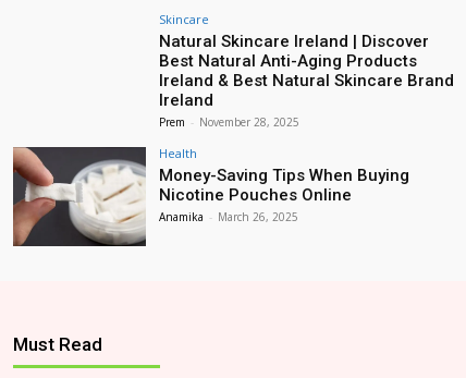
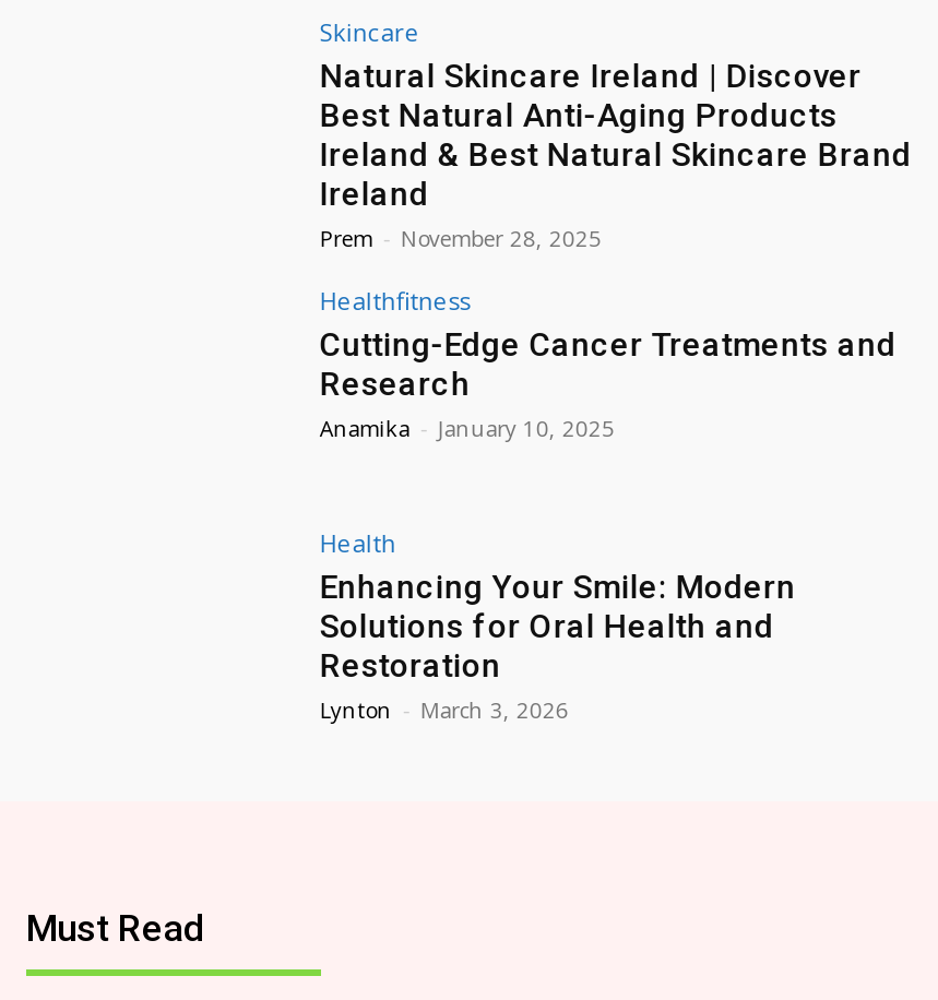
none -> [320,283,896,442] Healthfitness | Cutting-Edge Cancer Treatments and | Research | Anamika - January 10, 2025
[12,146,144,247] [image] -> none
[159,165,410,224] Money-Saving Tips When Buying | Nicotine Pouches Online | Anamika - March 26, 2025 -> [320,568,796,726] Enhancing Your Smile: Modern | Solutions for Oral Health and | Restoration | Lynton - March 3, 2026

